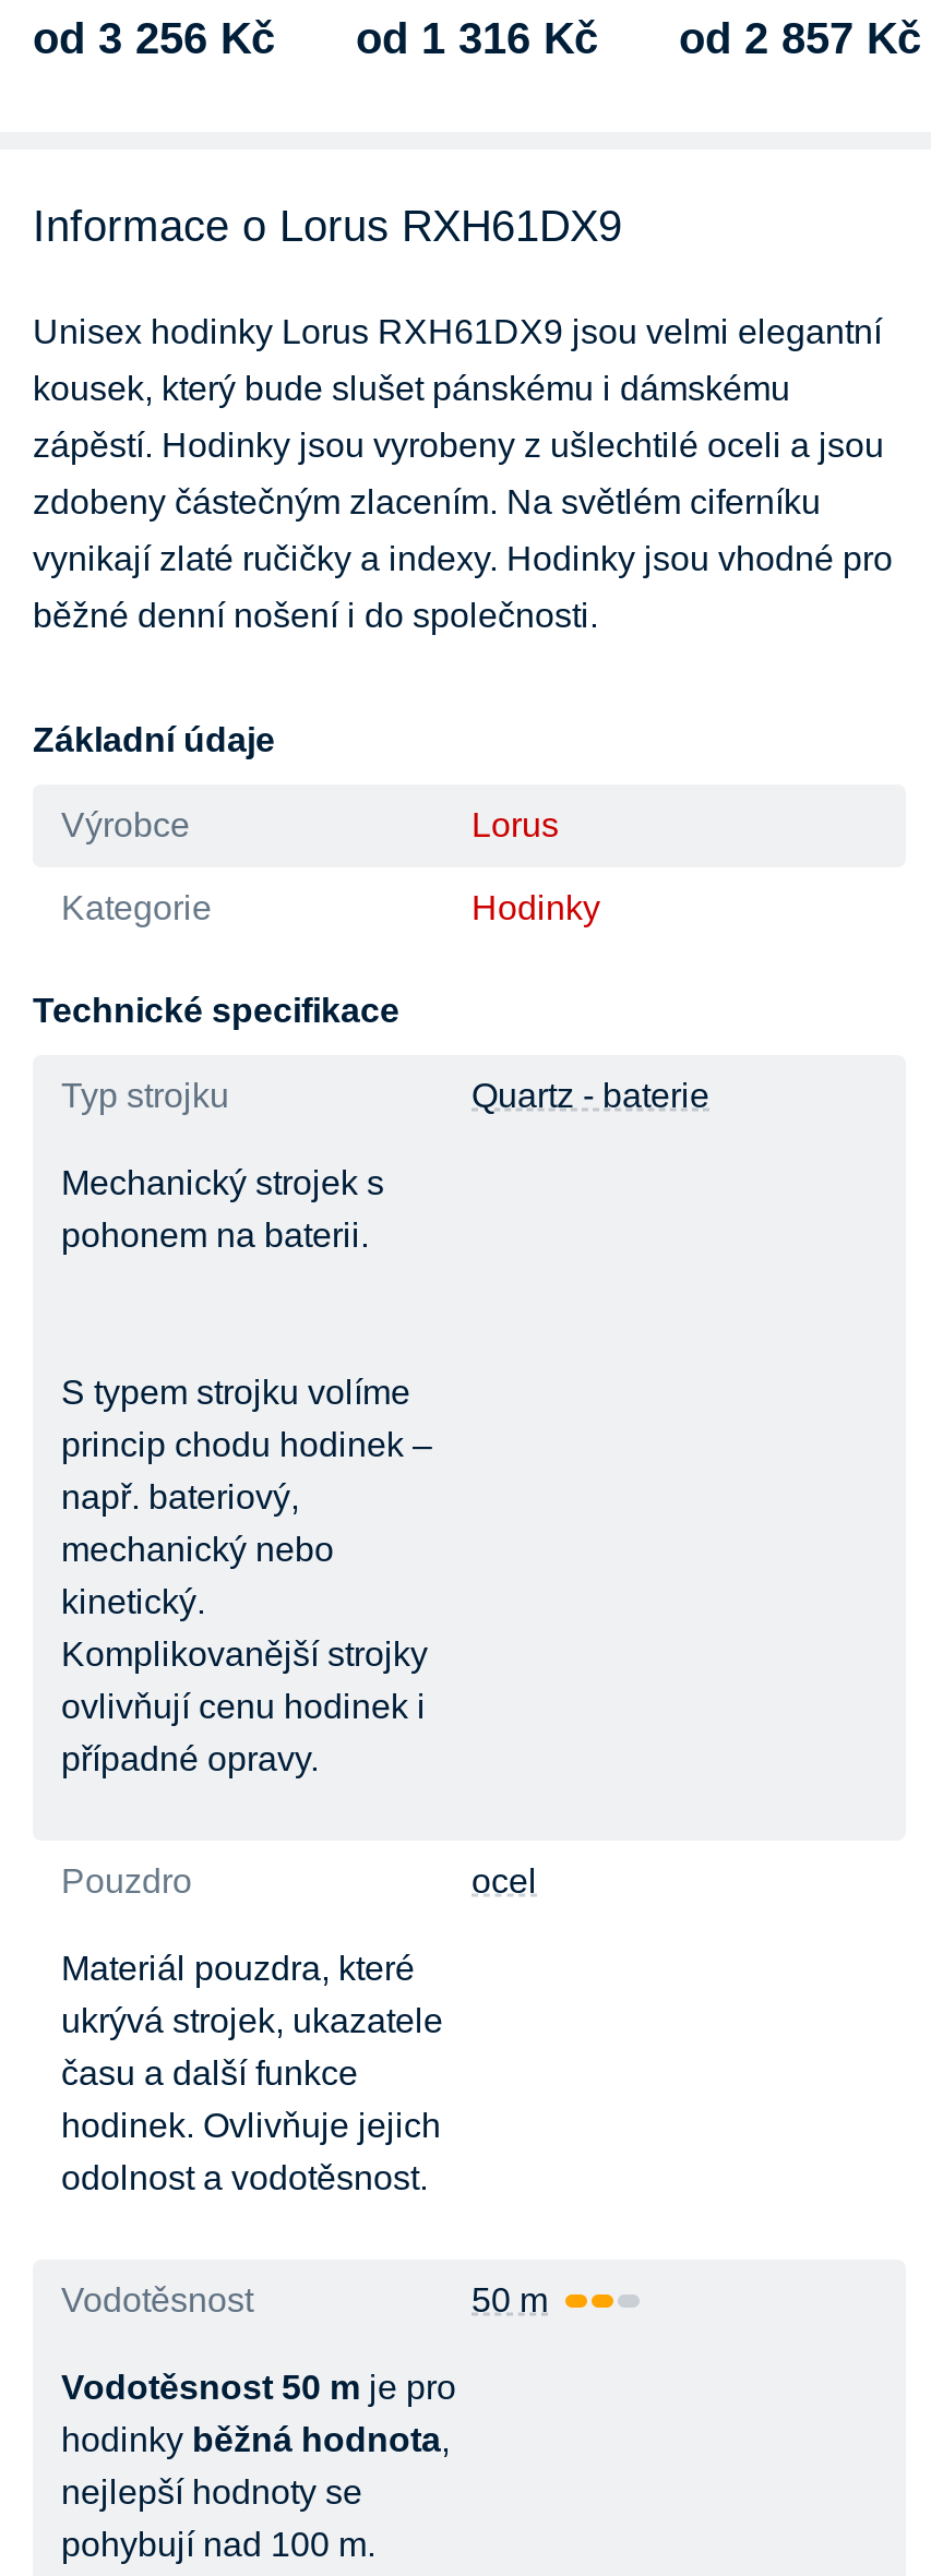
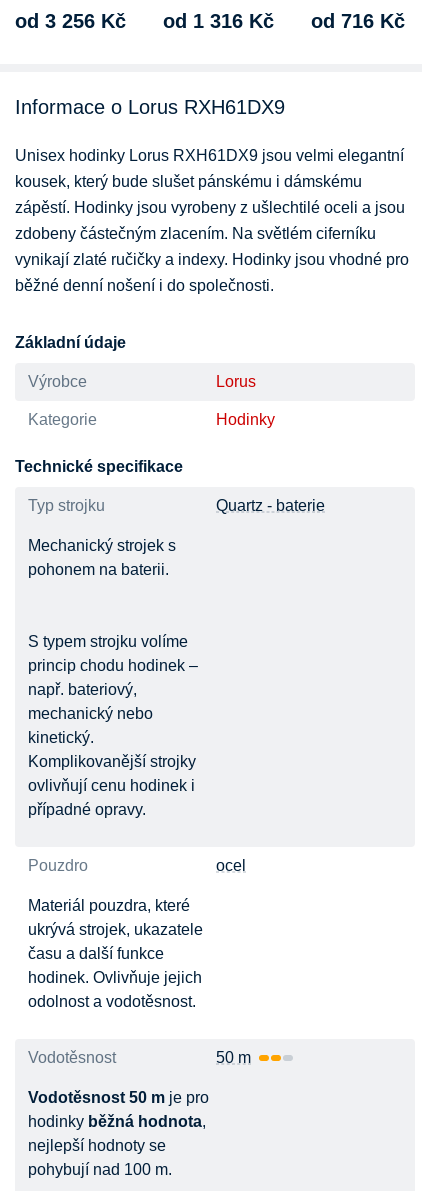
[33,14,921,62] od 3 256 Kč od 1 316 Kč od 2 857 Kč -> [15,10,405,32] od 3 256 Kč od 1 316 Kč od 716 Kč

